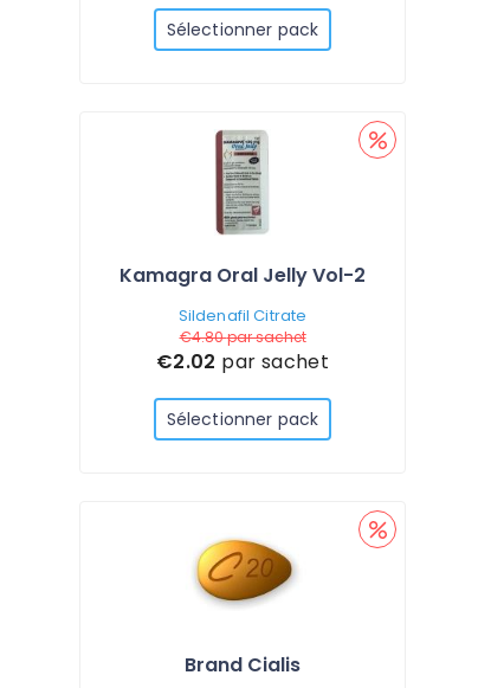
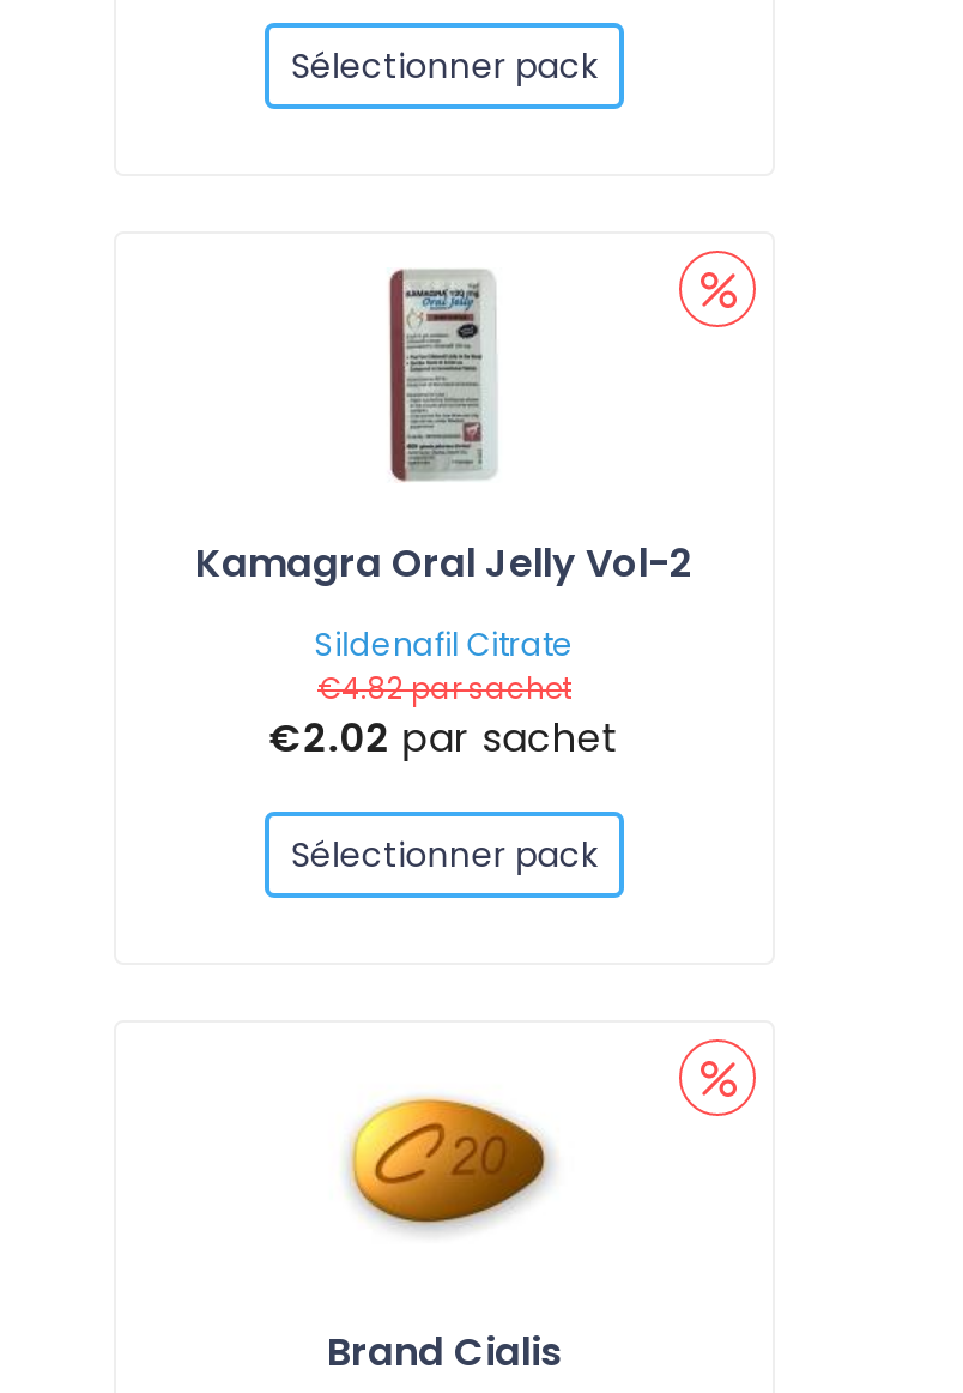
[179,327,306,347] €4.80par sachet -> [317,668,571,708] €4.82par sachet

